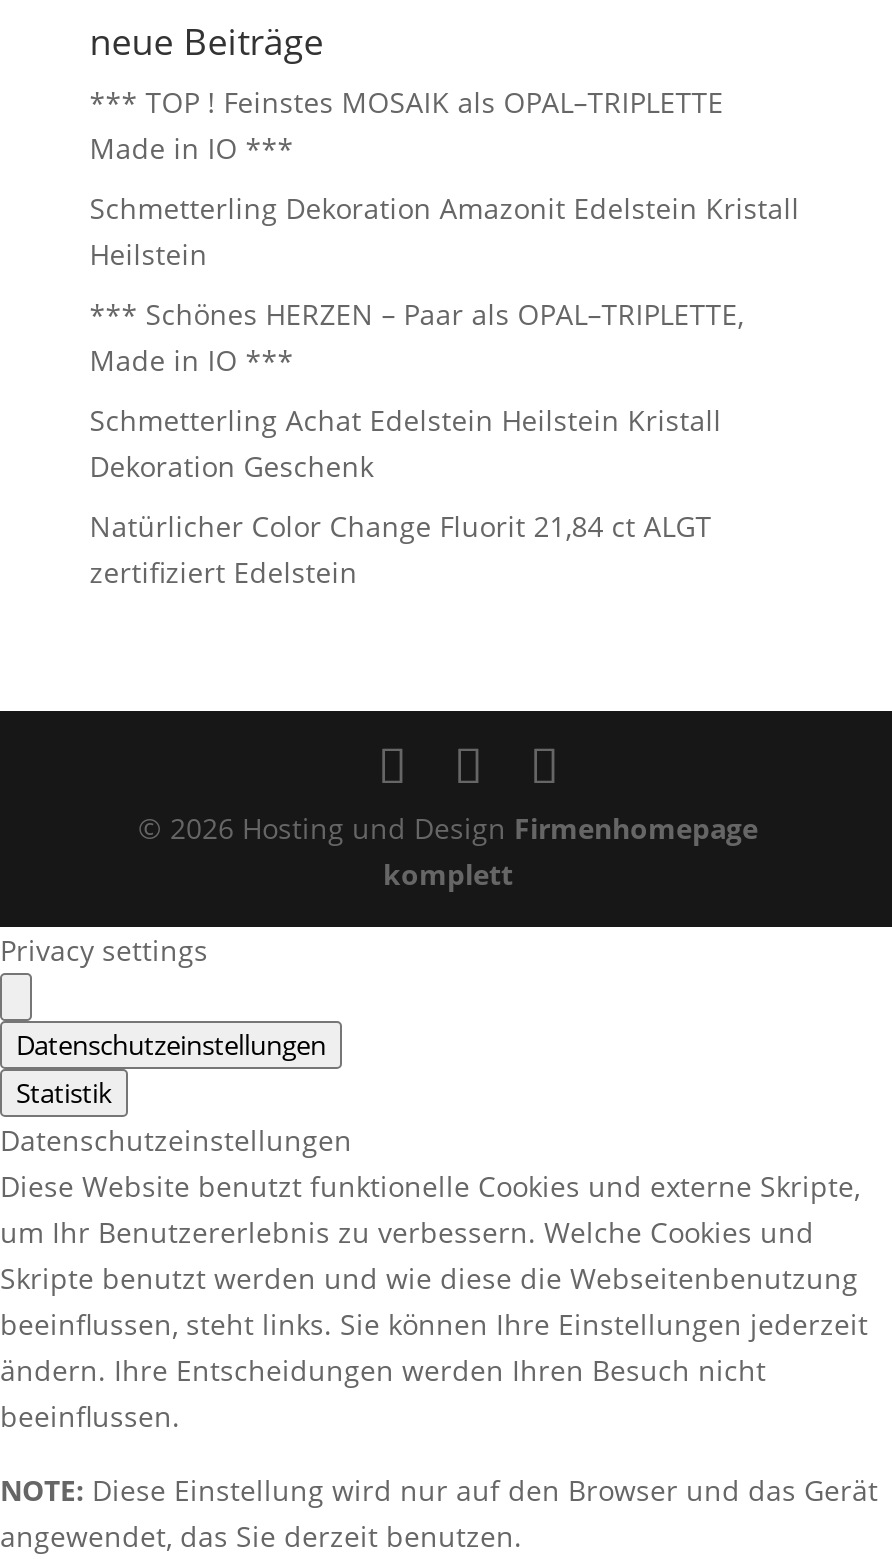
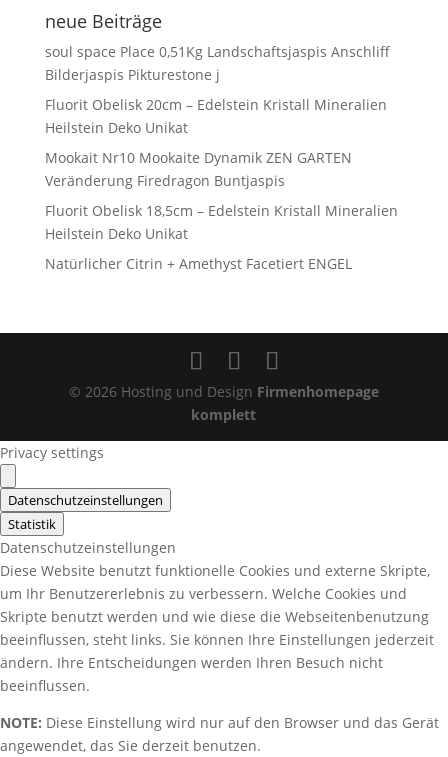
[90,83,724,167] *** TOP ! Feinstes MOSAIK als OPAL–TRIPLETTE | Made in IO *** -> [45,42,390,84] soul space Place 0,51Kg Landschaftsjaspis Anschliff | Bilderjaspis Pikturestone j
[90,189,800,273] Schmetterling Dekoration Amazonit Edelstein Kristall | Heilstein -> [45,95,387,137] Fluorit Obelisk 20cm – Edelstein Kristall Mineralien | Heilstein Deko Unikat
[90,295,744,379] *** Schönes HERZEN – Paar als OPAL–TRIPLETTE, | Made in IO *** -> [45,148,352,190] Mookait Nr10 Mookaite Dynamik ZEN GARTEN | Veränderung Firedragon Buntjaspis
[90,401,722,485] Schmetterling Achat Edelstein Heilstein Kristall | Dekoration Geschenk -> [45,201,398,243] Fluorit Obelisk 18,5cm – Edelstein Kristall Mineralien | Heilstein Deko Unikat
[90,507,712,591] Natürlicher Color Change Fluorit 21,84 ct ALGT | zertifiziert Edelstein -> [45,254,352,273] Natürlicher Citrin + Amethyst Facetiert ENGEL

